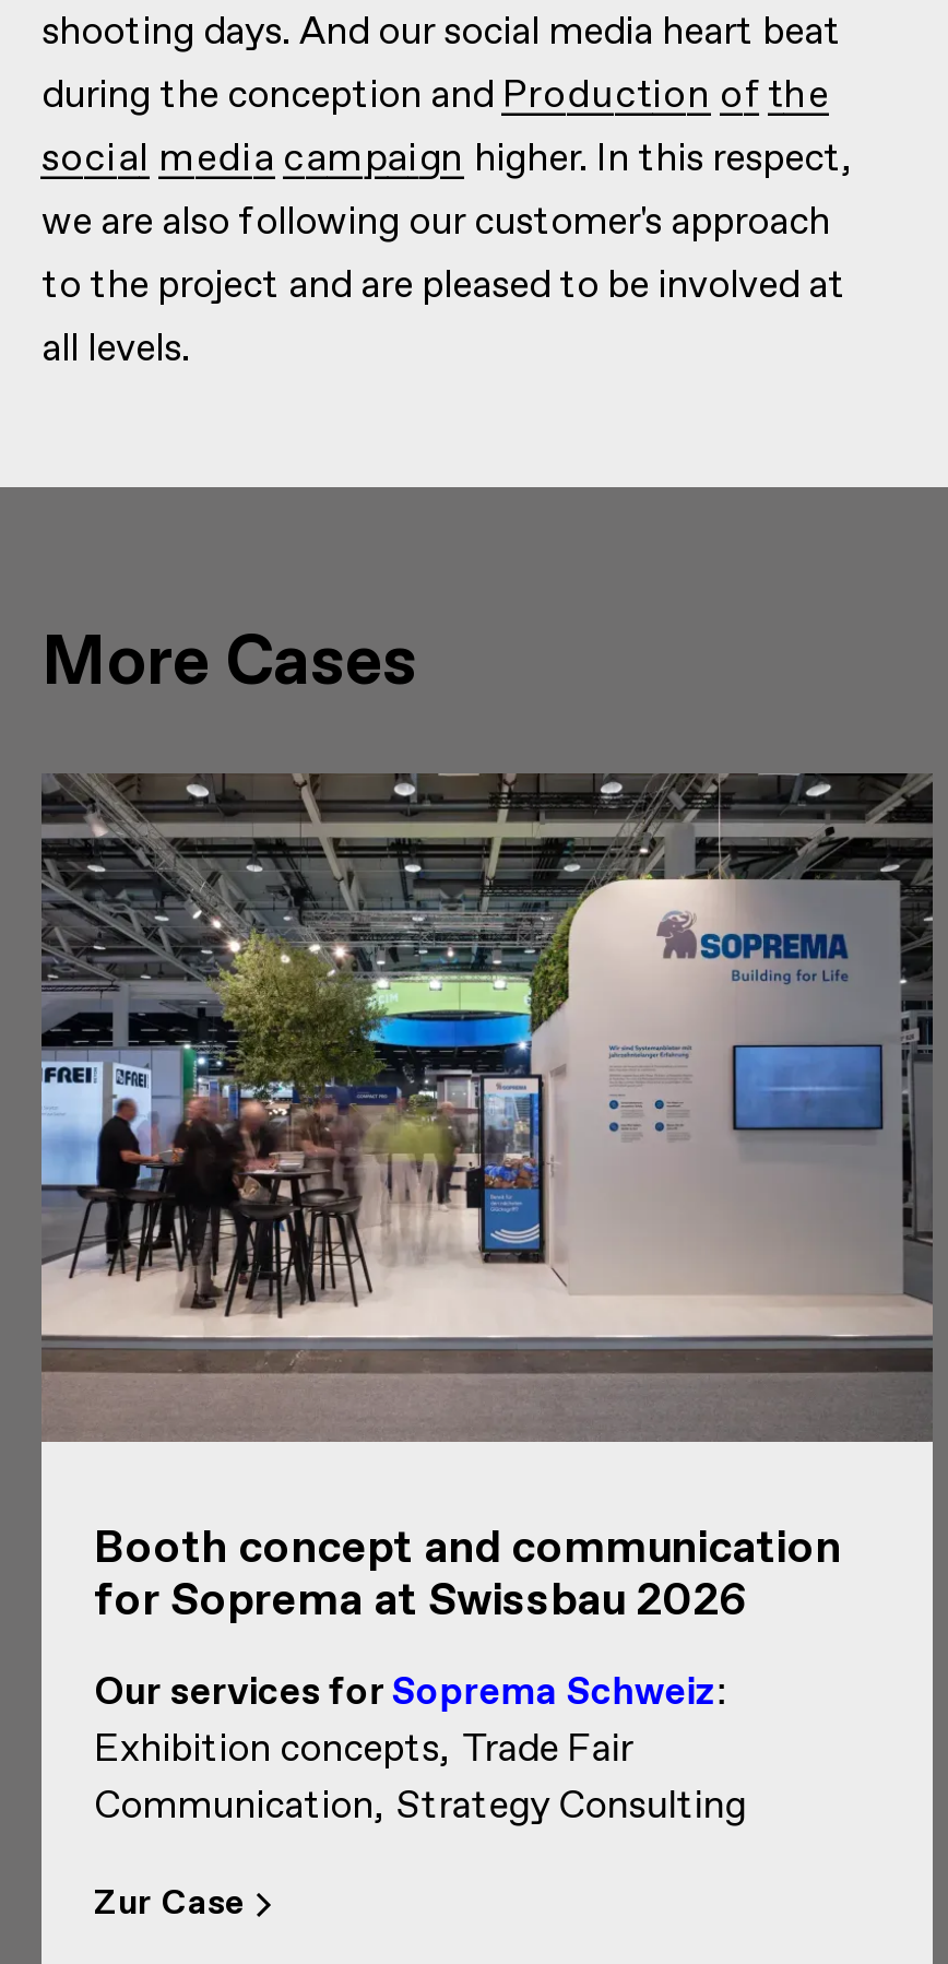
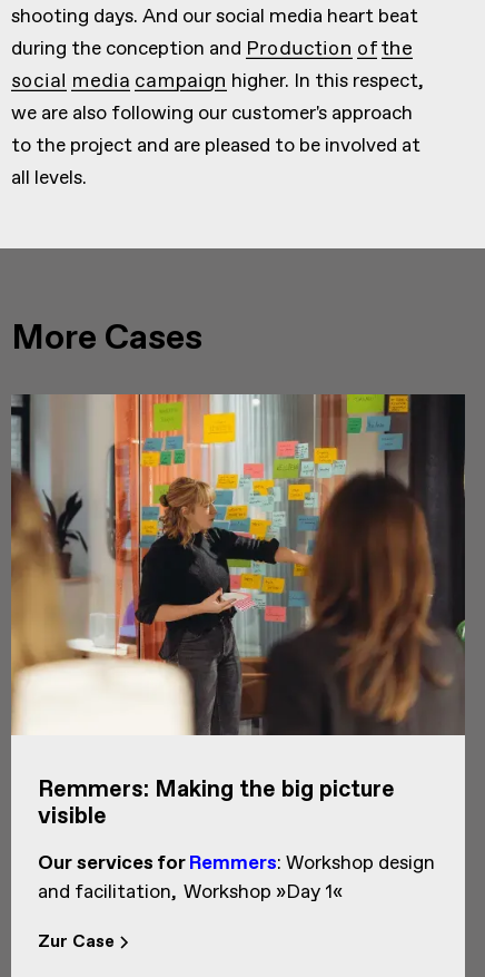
[39,771,933,1631] [image] | Booth concept and communication | for Soprema at Swissbau 2026 -> [11,393,465,832] [image] | Remmers: Making the big picture | visible
[94,1666,746,1832] Our services for Soprema Schweiz: | Exhibition concepts Trade Fair | Communication Strategy Consulting -> [38,850,434,905] Our services for Remmers: Workshop design | and facilitation Workshop »Day 1«

